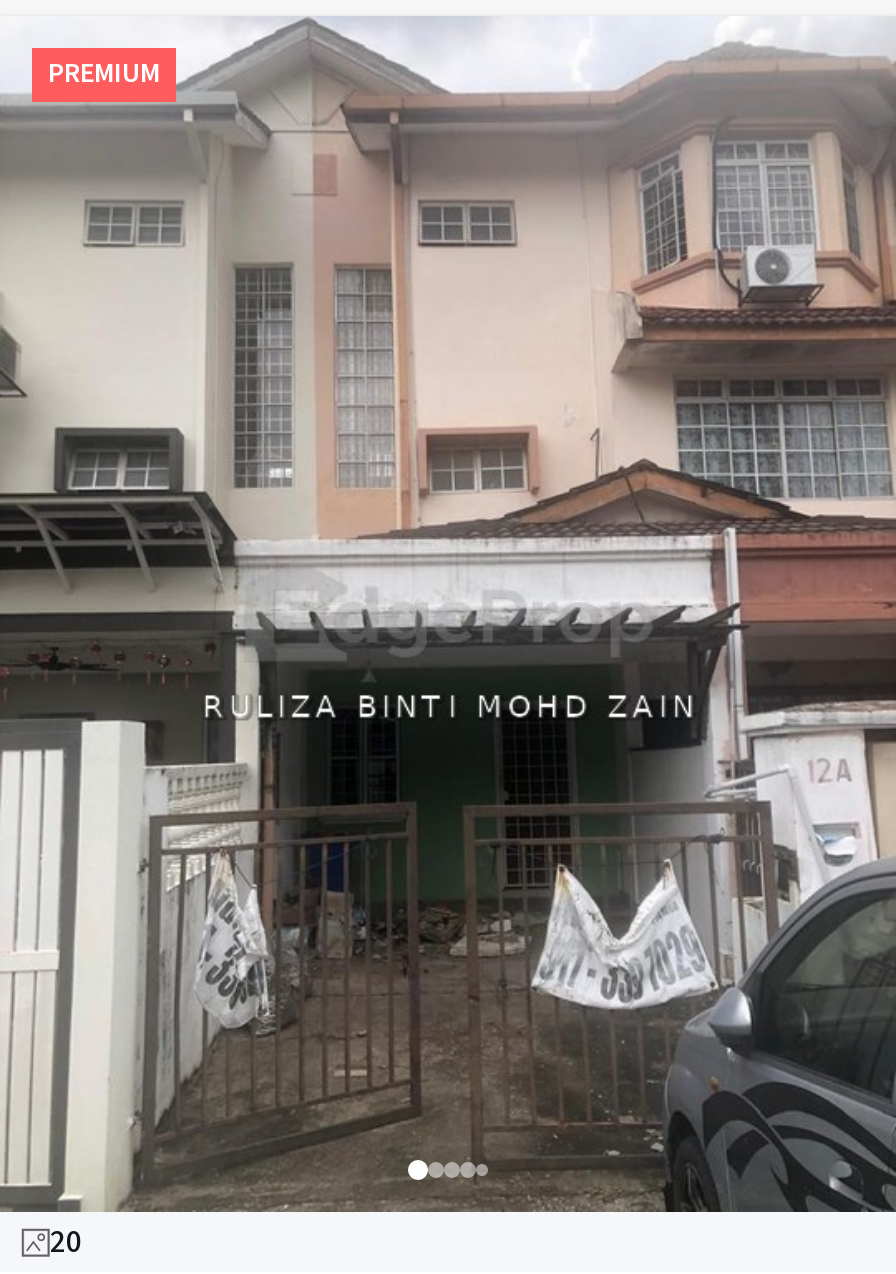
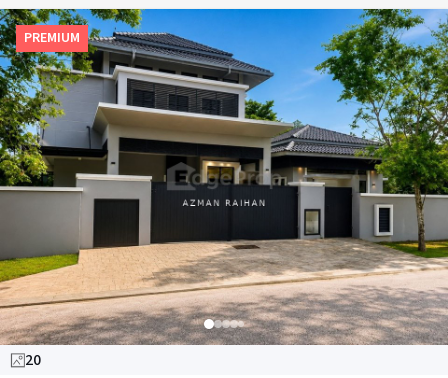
[6,17,890,1213] [image] -> [3,8,445,345] [image]

